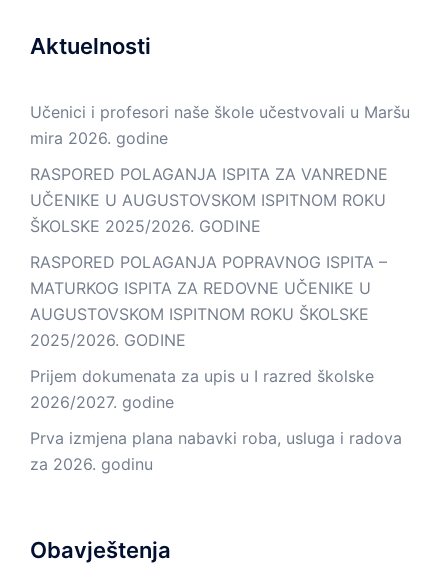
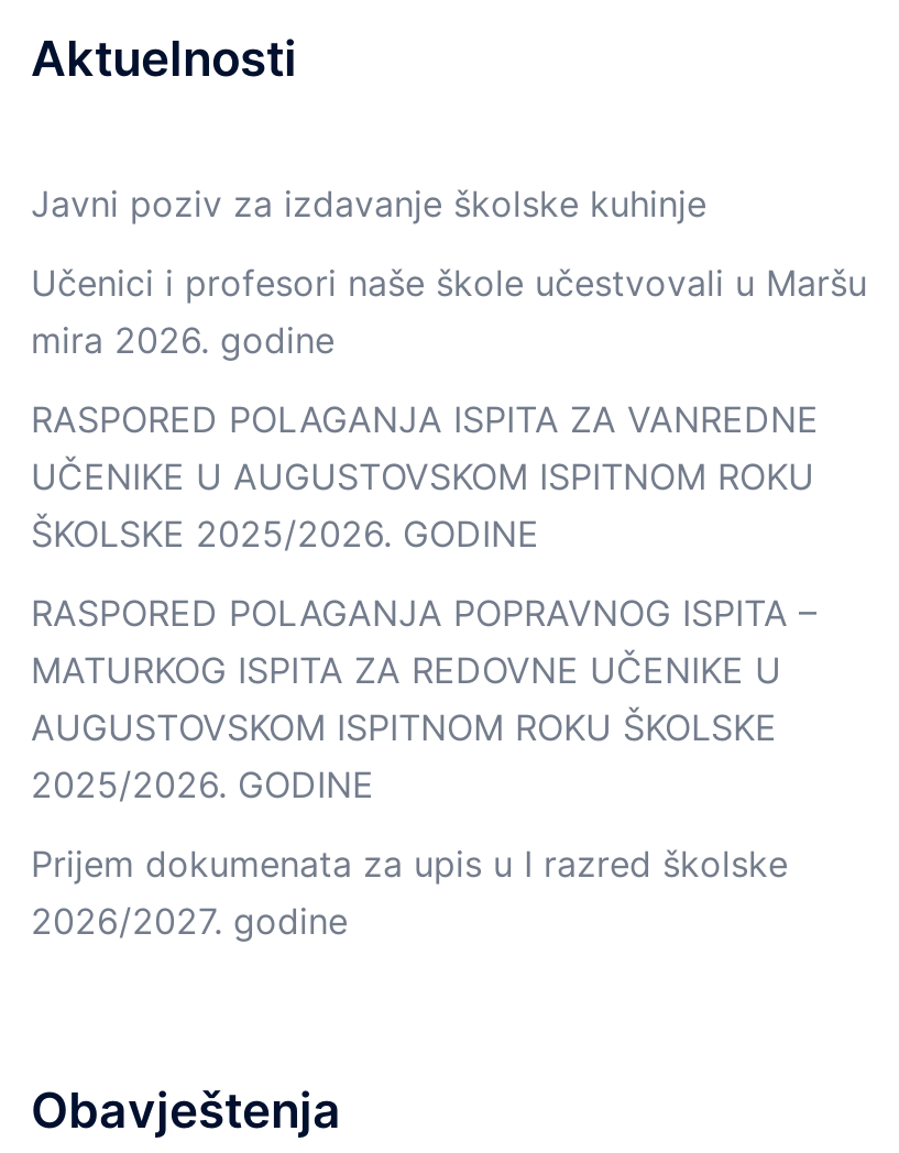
none -> [31,182,706,226] Javni poziv za izdavanje školske kuhinje
moved [30,102,410,412] -> [31,261,867,943]: Učenici i profesori naše škole učestvovali u Maršu | mira 2026. godine | RASPORED POLAGANJA ISPITA ZA VANREDNE | ... | Prijem dokumenata za upis u I razred školske | 2026/2027. godine
[30,428,402,474] Prva izmjena plana nabavki roba, usluga i radova | za 2026. godinu -> none

